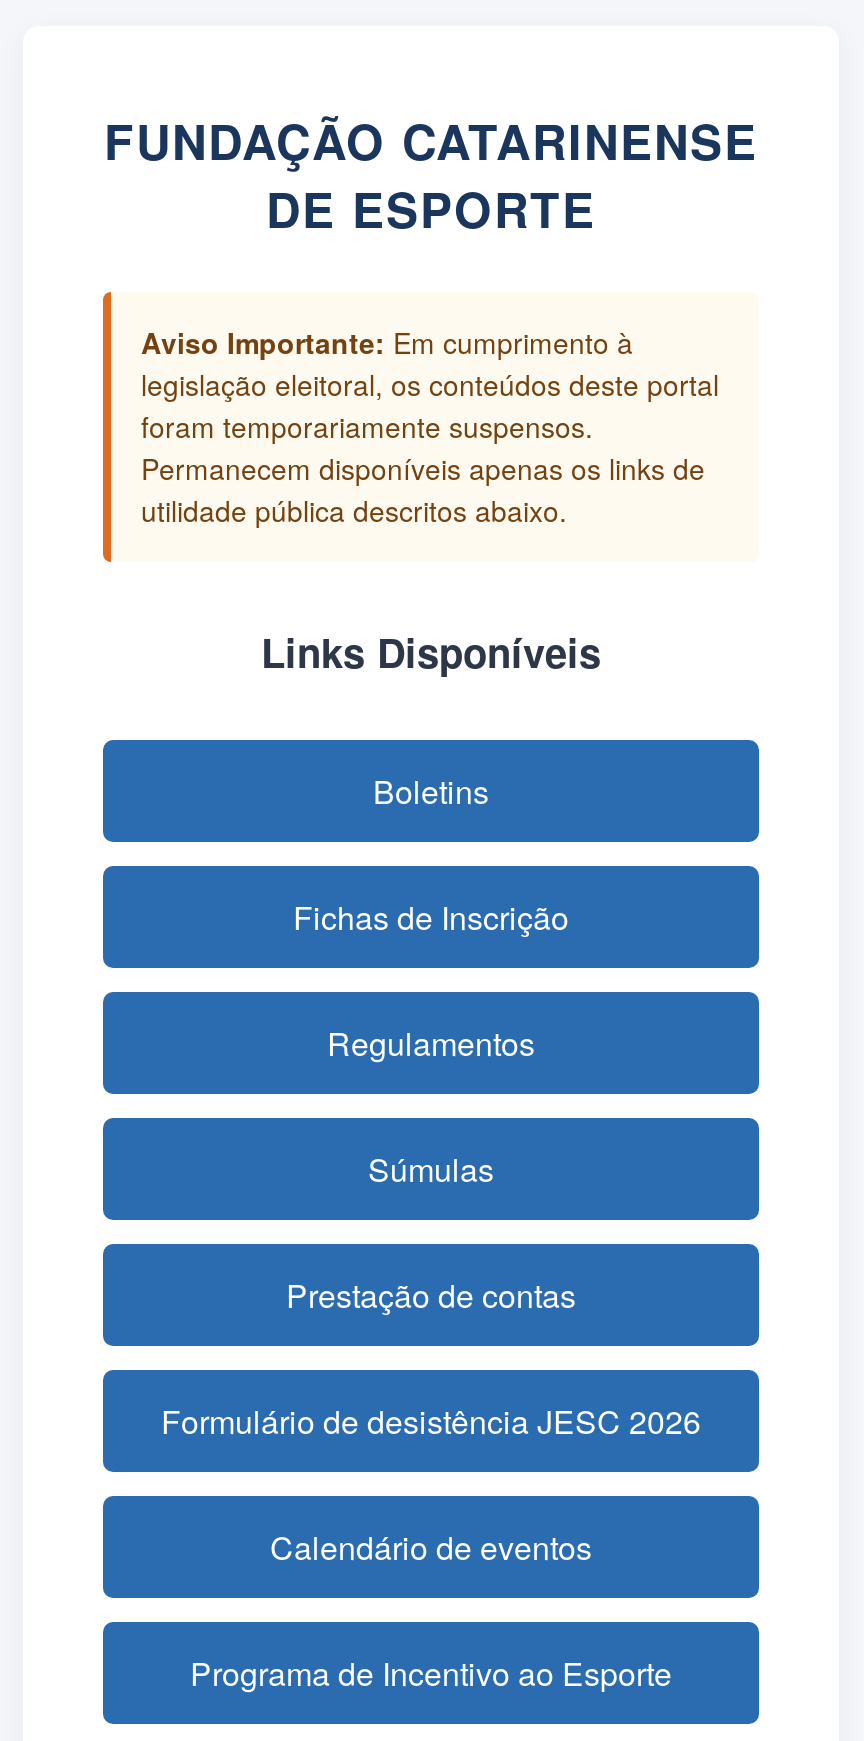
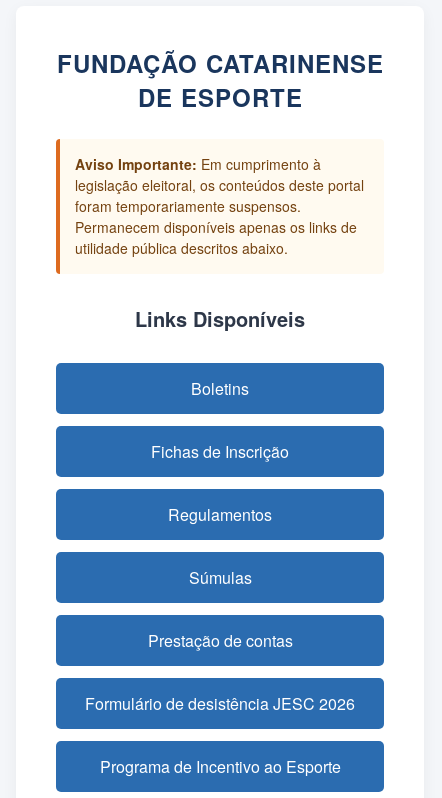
[270,1524,592,1570] Calendário de eventos -> none

